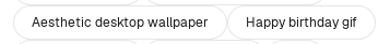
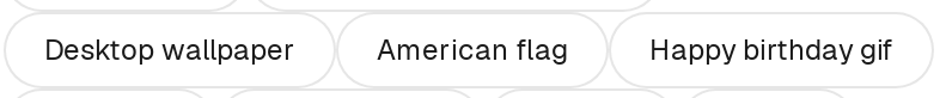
[32,13,209,31] Aesthetic desktop wallpaper -> [44,30,568,68] Desktop wallpaper | American flag

